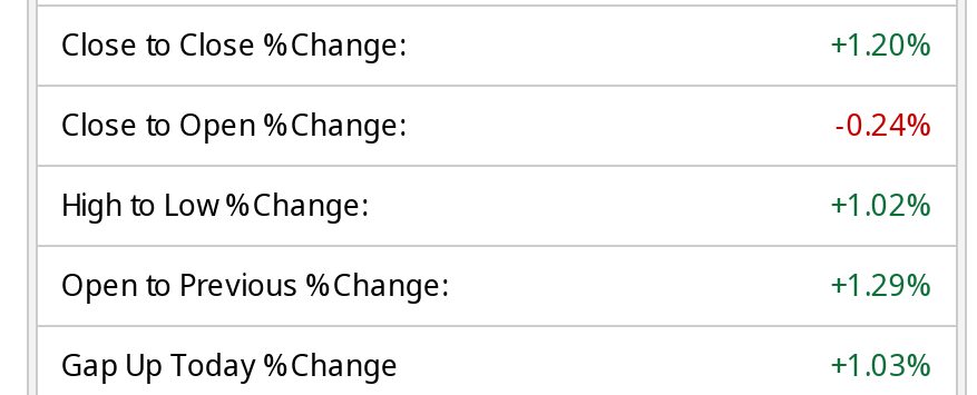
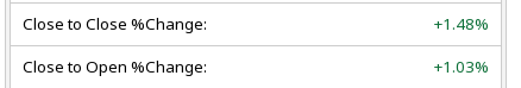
[831,24,933,64] +1.20% -> [434,13,489,34] +1.48%
[60,104,933,385] -0.24% | High to Low %Change: | +1.02% | Open to Previous %Change: | +1.29% | Gap Up Today %Change -> none

